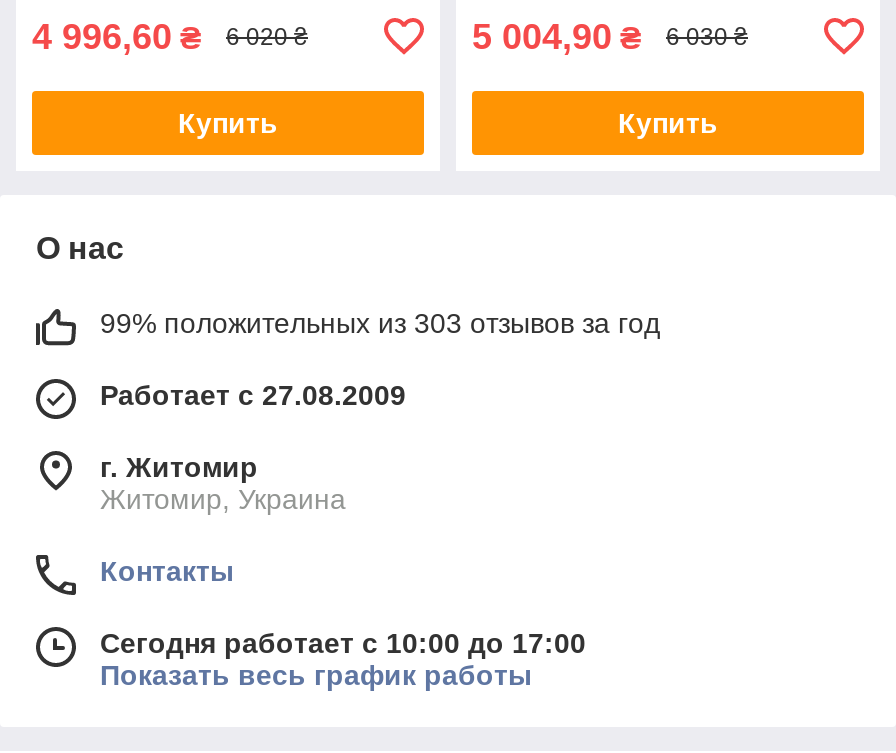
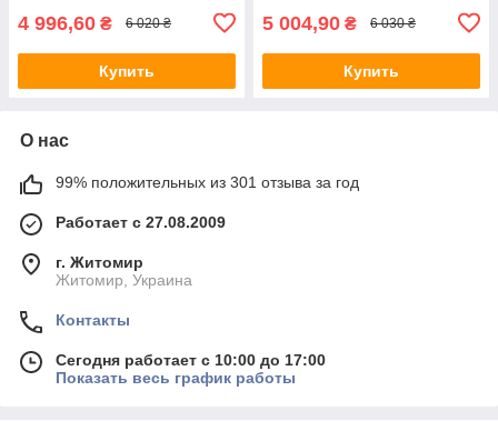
[100,307,660,339] 99% положительных из 303 отзывов за год -> [56,173,359,191] 99% положительных из 301 отзыва за год

